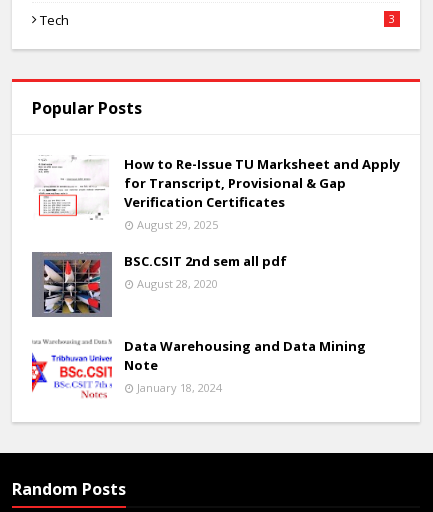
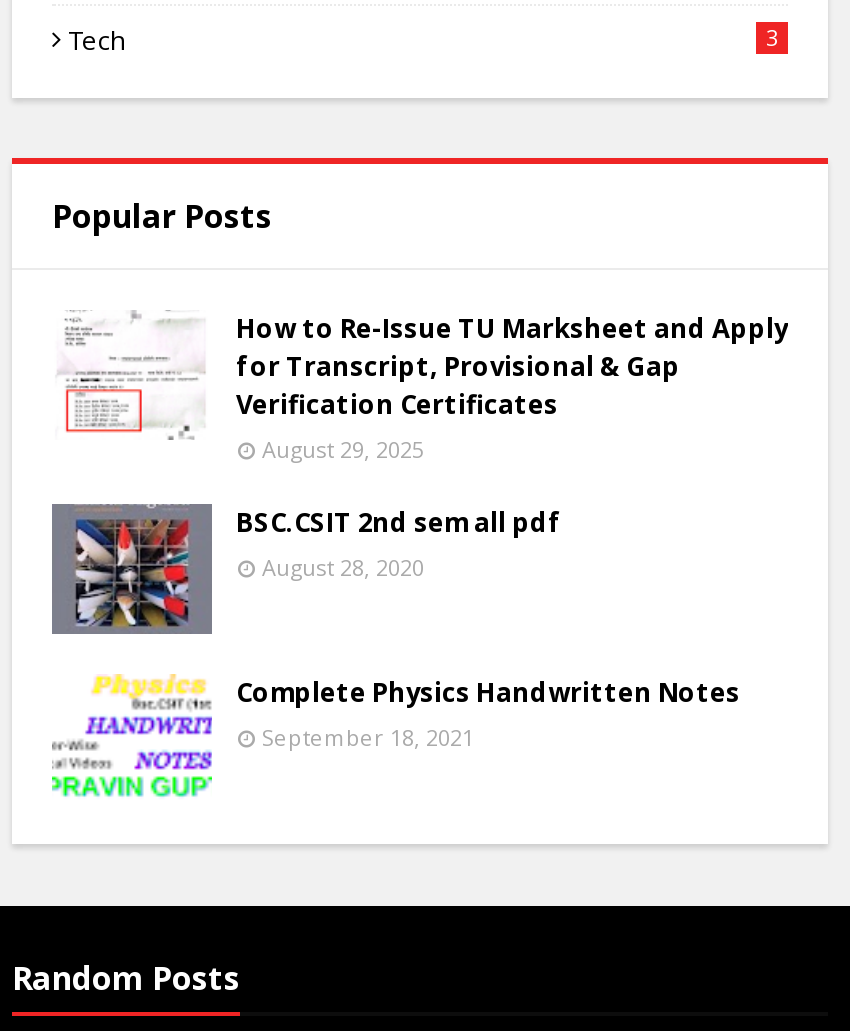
[31,337,366,398] [image] | Data Warehousing and Data Mining | Note | January 18, 2024 -> [50,672,740,798] [image] | Complete Physics Handwritten Notes | September 18, 2021

